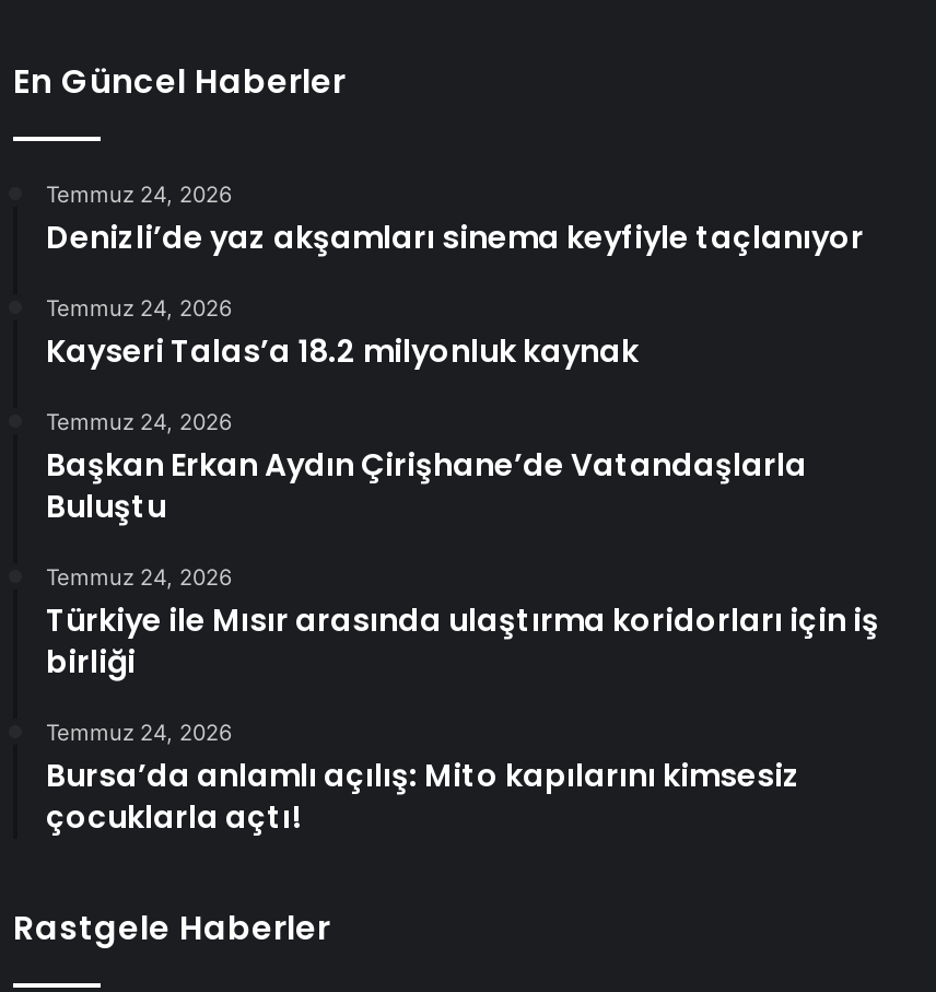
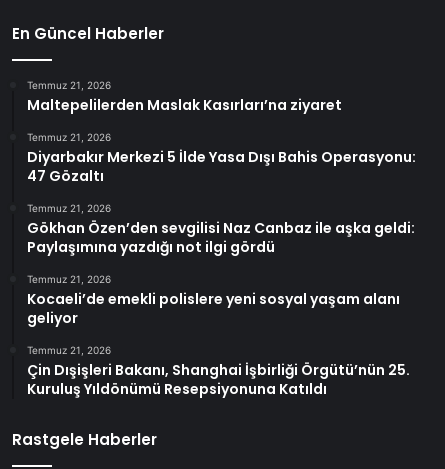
[46,180,864,259] Temmuz 24, 2026 | Denizli’de yaz akşamları sinema keyfiyle taçlanıyor -> [27,79,342,115] Temmuz 21, 2026 | Maltepelilerden Maslak Kasırları’na ziyaret
[46,294,639,373] Temmuz 24, 2026 | Kayseri Talas’a 18.2 milyonluk kaynak -> [27,131,416,186] Temmuz 21, 2026 | Diyarbakır Merkezi 5 İlde Yasa Dışı Bahis Operasyonu: | 47 Gözaltı
[46,408,807,528] Temmuz 24, 2026 | Başkan Erkan Aydın Çirişhane’de Vatandaşlarla | Buluştu -> [27,202,415,257] Temmuz 21, 2026 | Gökhan Özen’den sevgilisi Naz Canbaz ile aşka geldi: | Paylaşımına yazdığı not ilgi gördü
[46,563,879,683] Temmuz 24, 2026 | Türkiye ile Mısır arasında ulaştırma koridorları için iş | birliği -> [27,273,400,328] Temmuz 21, 2026 | Kocaeli’de emekli polislere yeni sosyal yaşam alanı | geliyor
[46,718,800,838] Temmuz 24, 2026 | Bursa’da anlamlı açılış: Mito kapılarını kimsesiz | çocuklarla açtı! -> [27,344,410,399] Temmuz 21, 2026 | Çin Dışişleri Bakanı, Shanghai İşbirliği Örgütü’nün 25. | Kuruluş Yıldönümü Resepsiyonuna Katıldı

